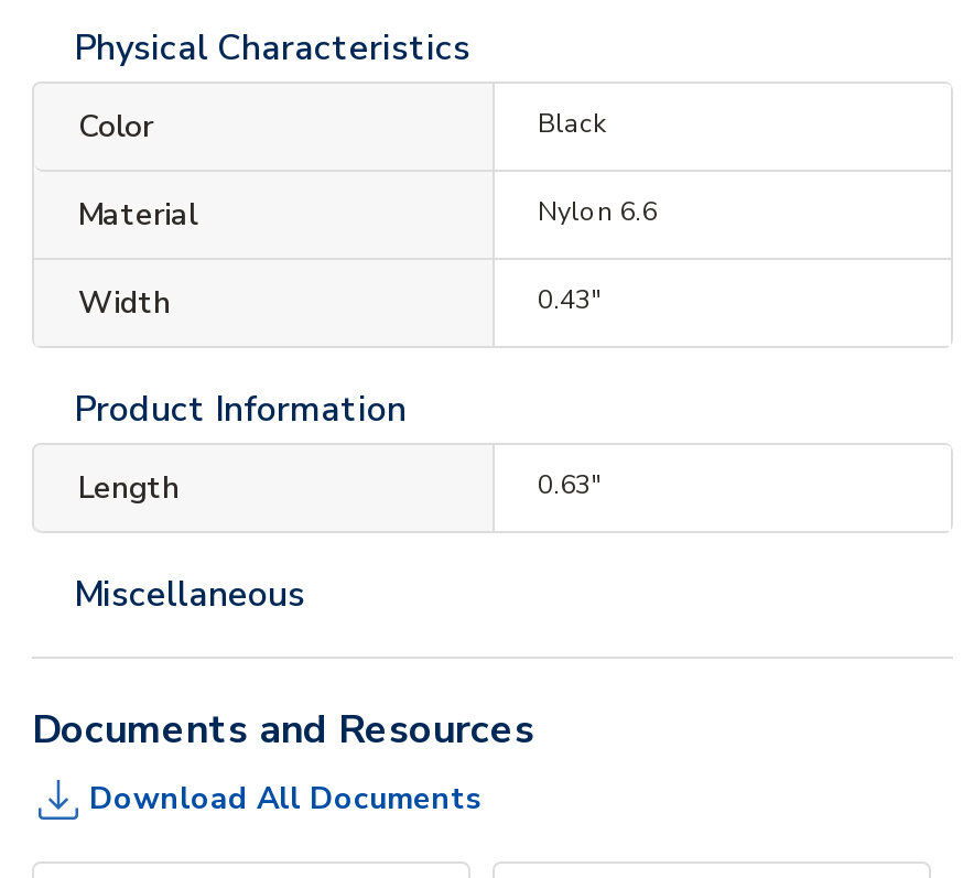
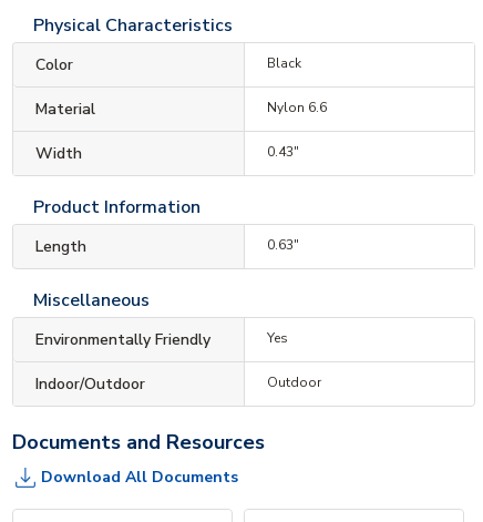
none -> [35,329,321,394] Environmentally Friendly | Yes | Indoor/Outdoor | Outdoor

